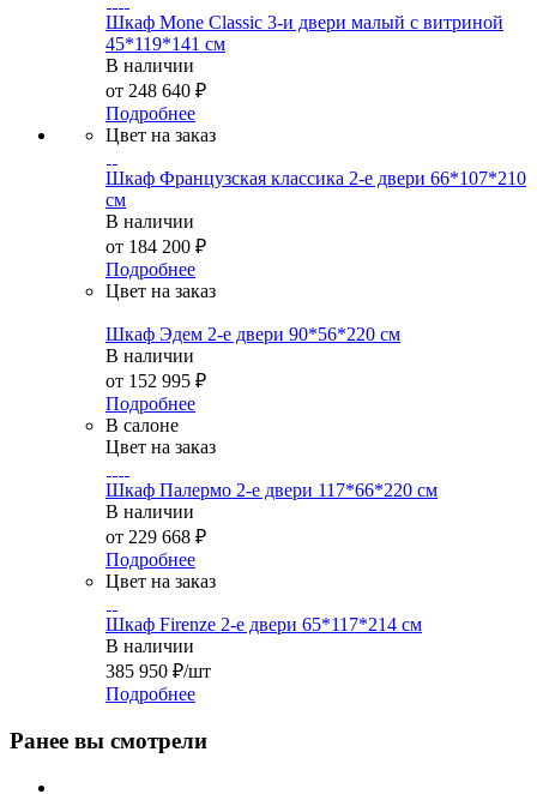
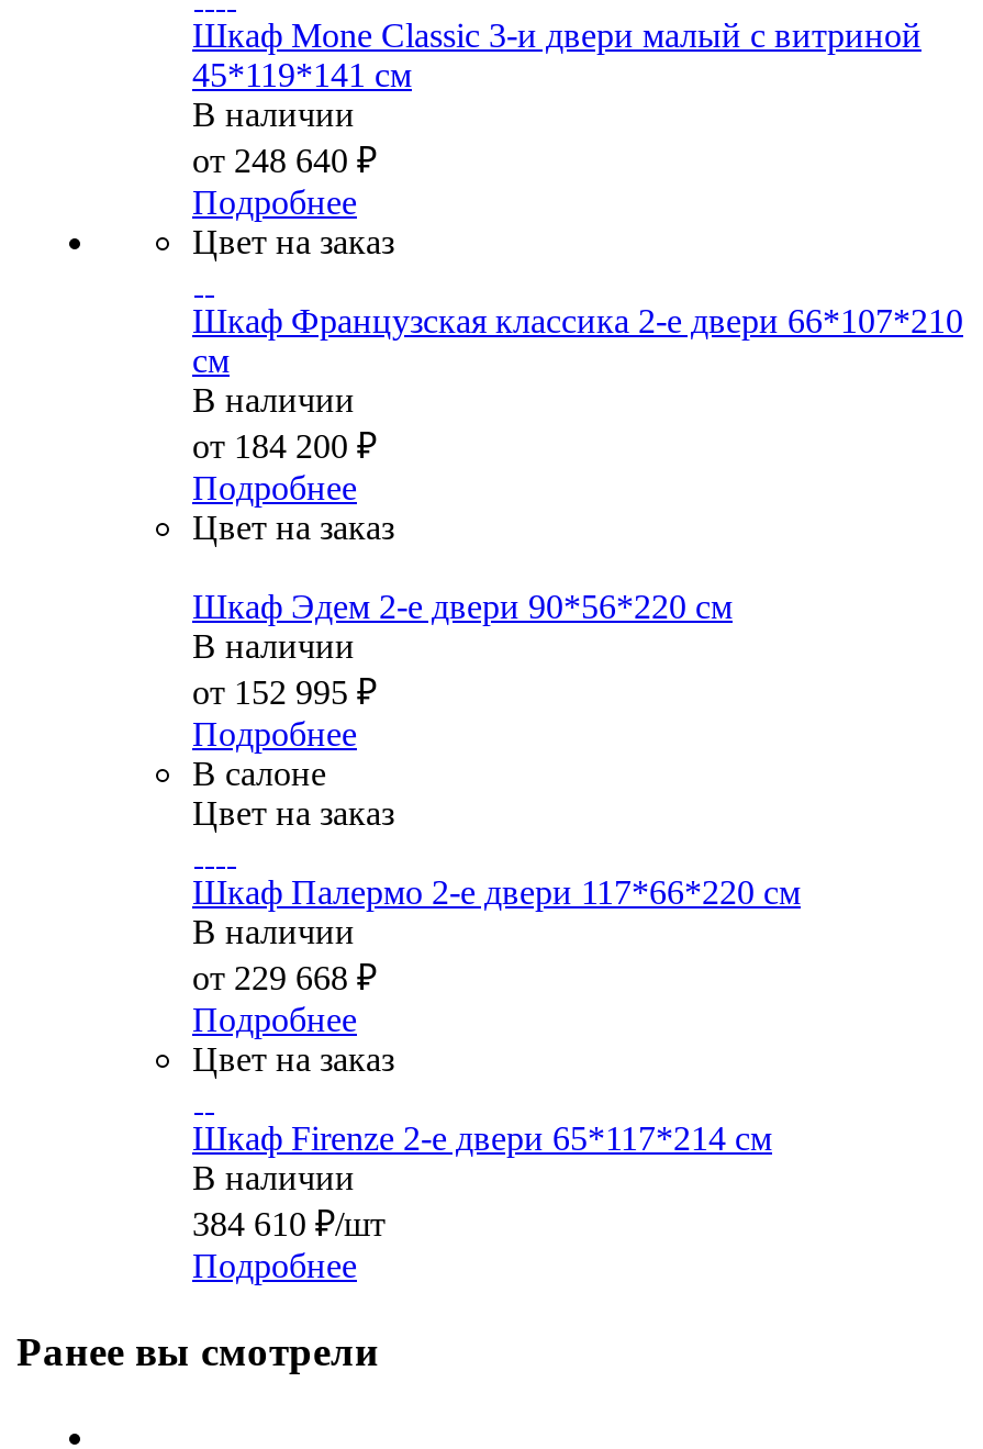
[105,661,211,682] 385 950 ₽/шт -> [192,1206,386,1243] 384 610 ₽/шт

